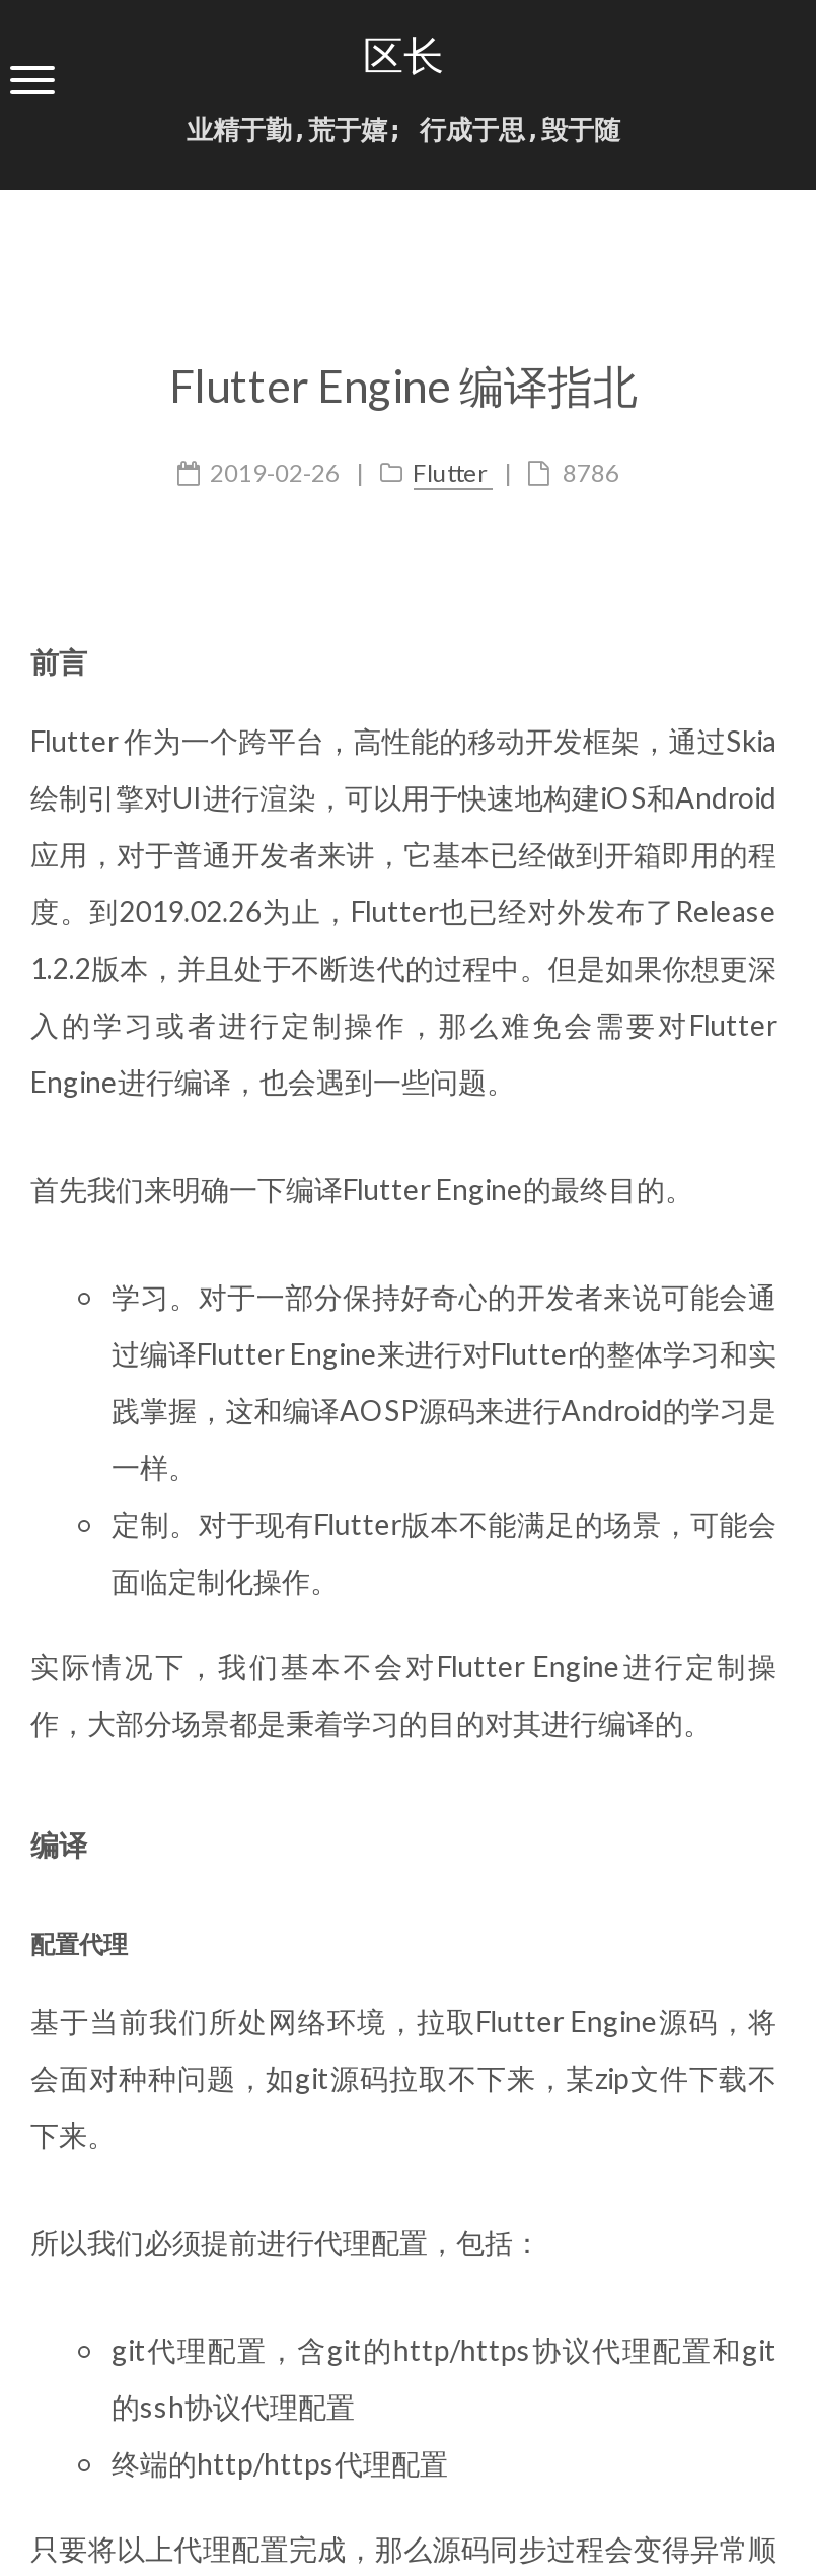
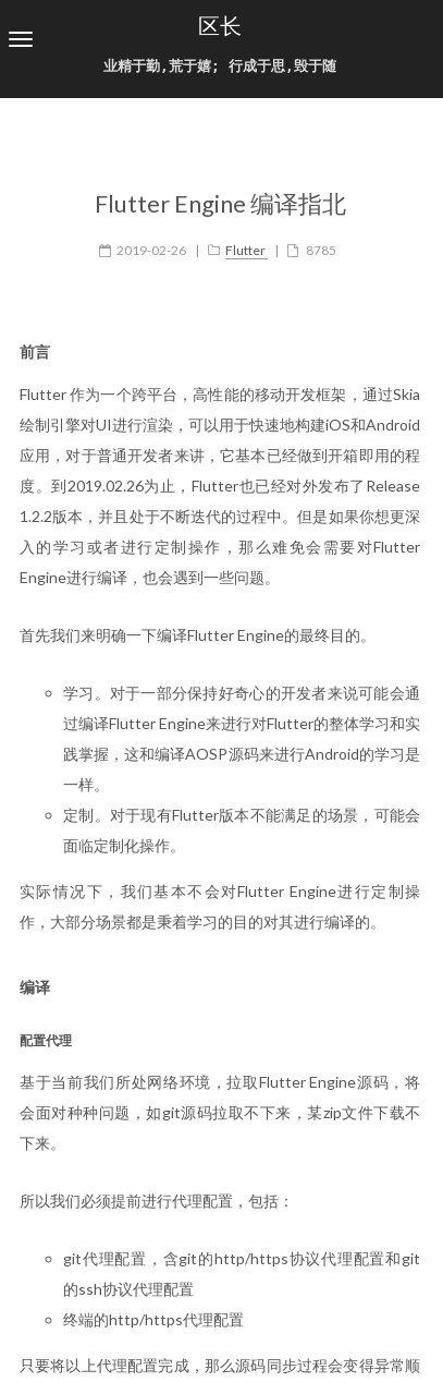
[563,458,619,488] 8786 -> [305,242,336,258] 8785

